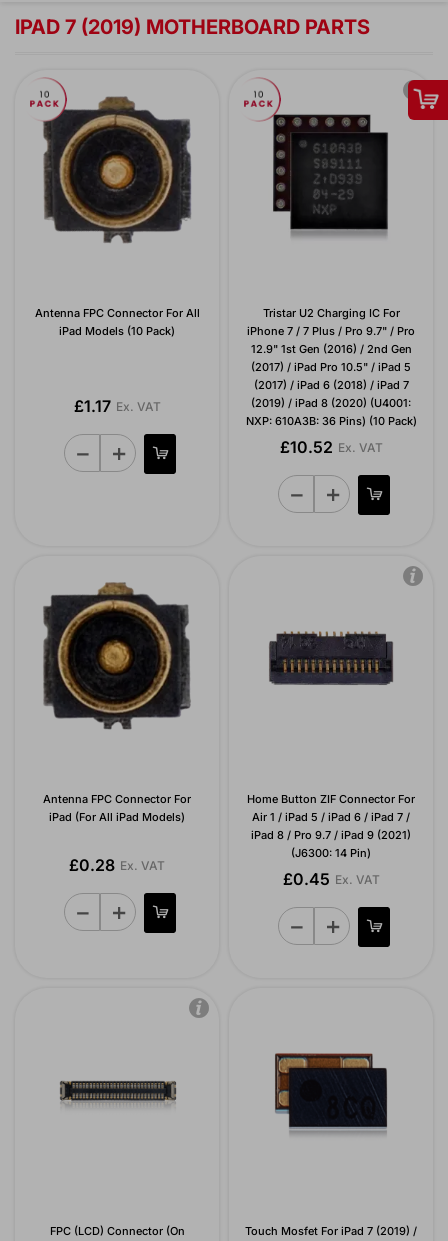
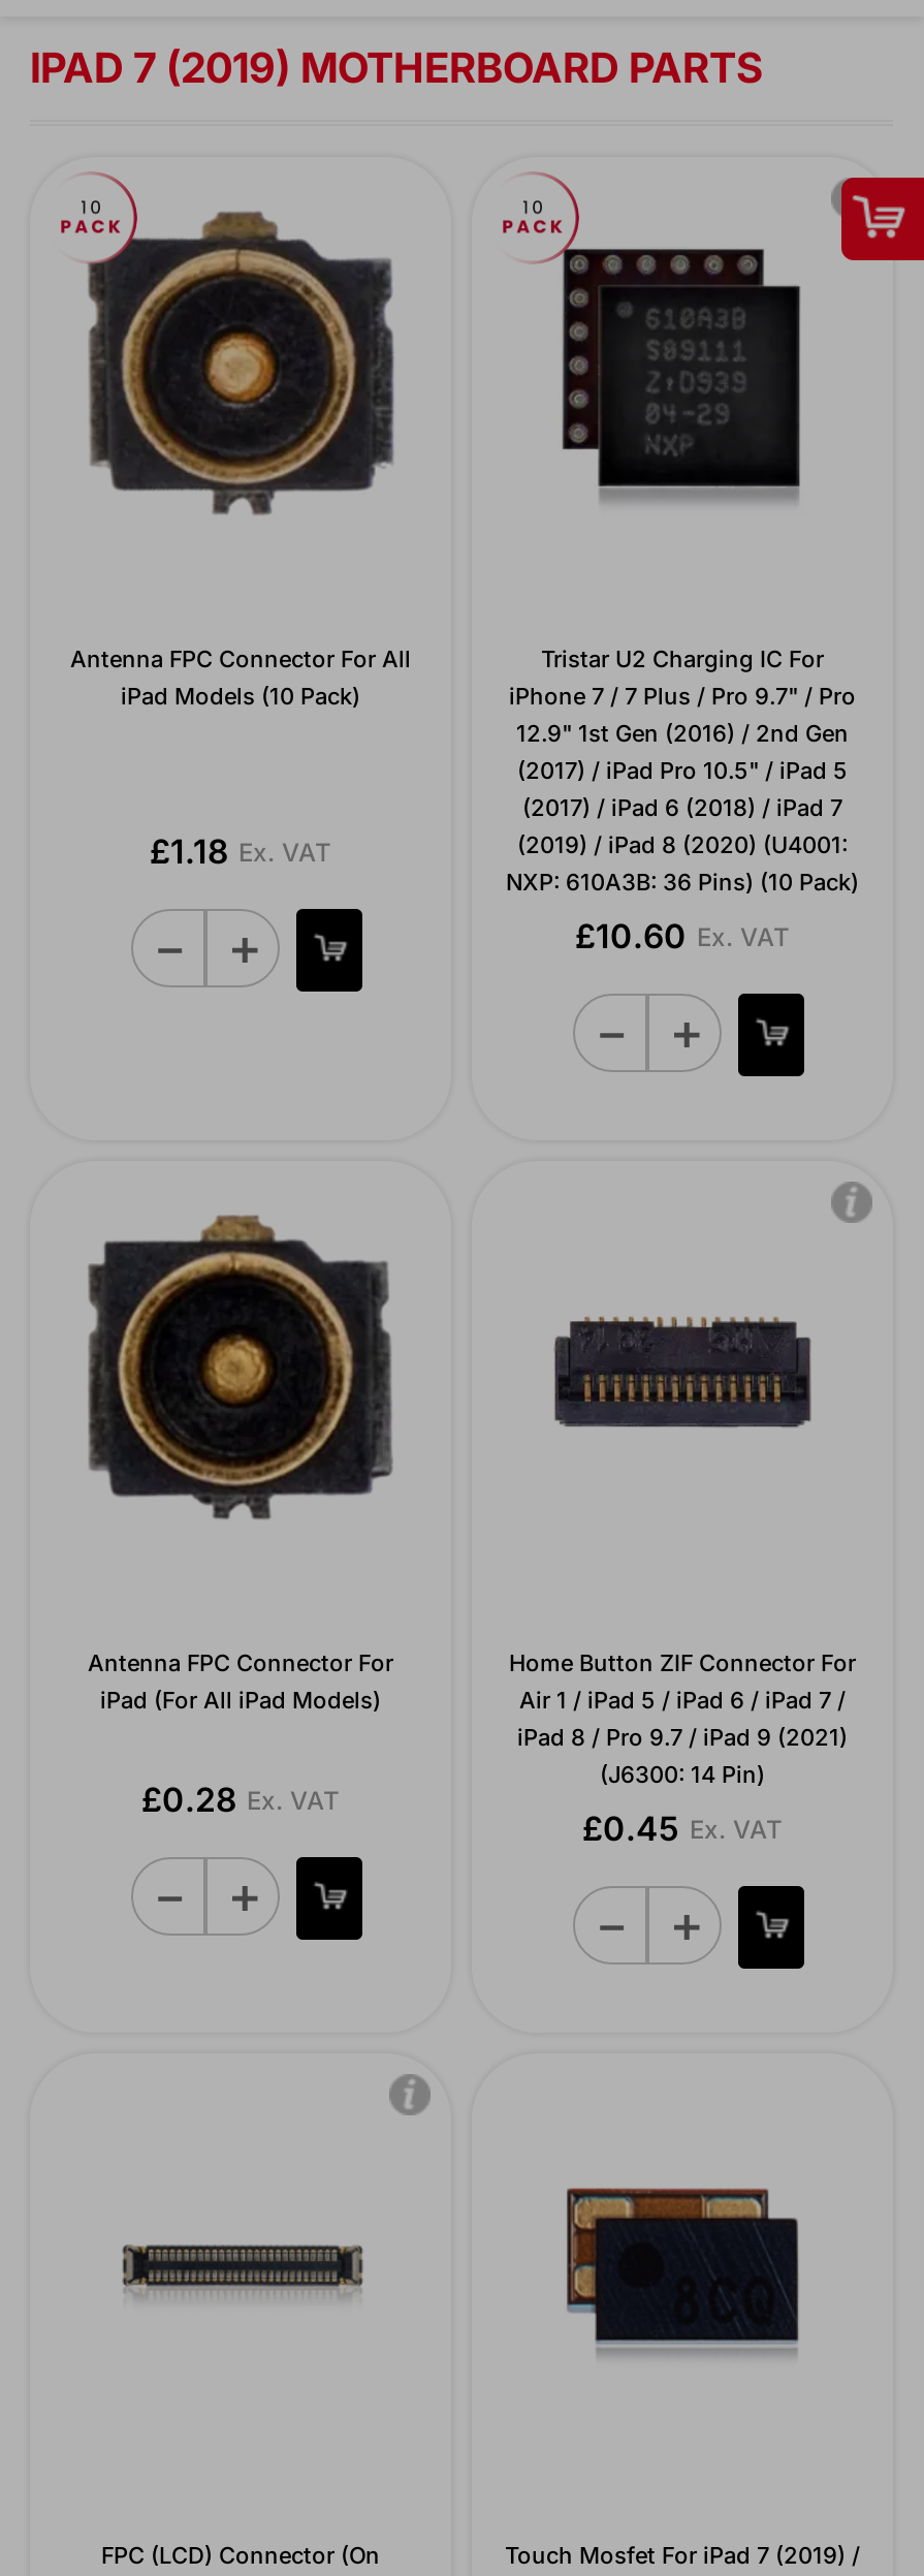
[73,396,160,416] £1.17 Ex. VAT -> [150,830,331,872] £1.18 Ex. VAT
[279,437,382,457] £10.52 Ex. VAT -> [575,915,790,956] £10.60 Ex. VAT

